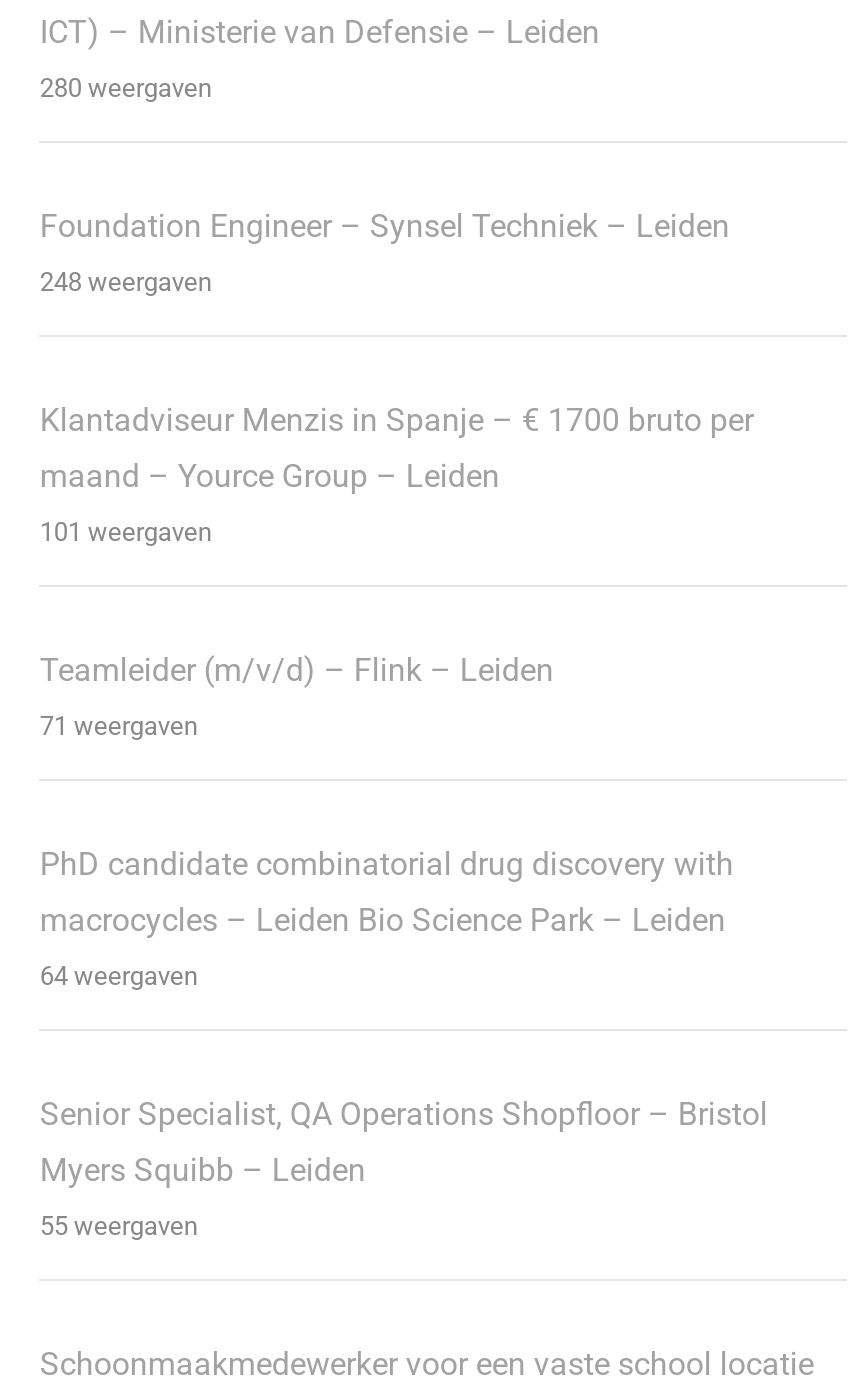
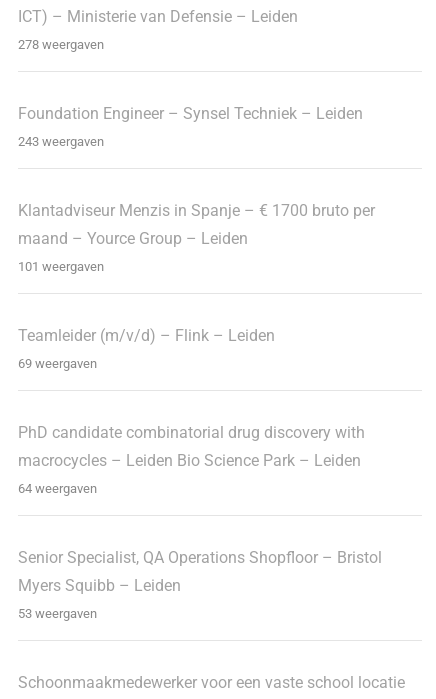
[40,72,212,102] 280 weergaven -> [18,37,104,52] 278 weergaven
[40,266,212,296] 248 weergaven -> [18,134,104,149] 243 weergaven
[40,710,198,740] 71 weergaven -> [18,356,97,371] 69 weergaven
[40,1210,198,1240] 55 weergaven -> [18,606,97,621] 53 weergaven

